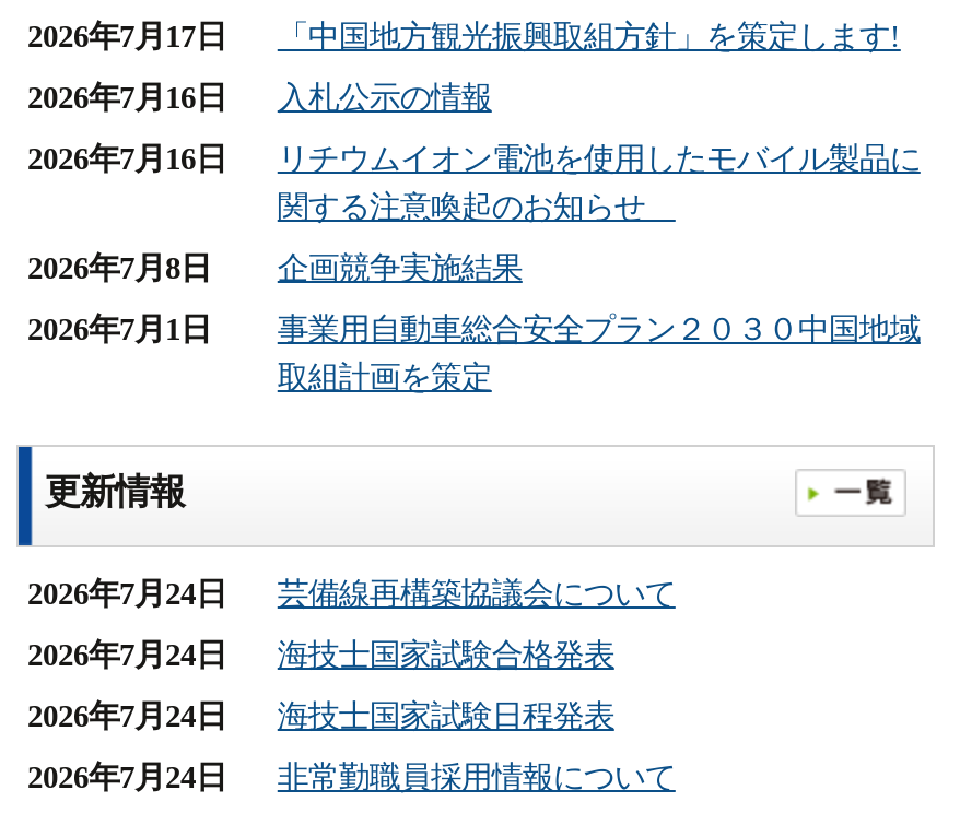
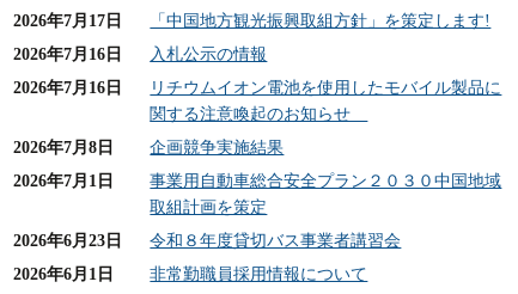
[27,471,675,794] 更新情報 | 2026年7月24日 | 芸備線再構築協議会について | 2026年7月24日 | 海技士国家試験合格発表 | 2026年7月24日 | 海技士国家試験日程発表 | 2026年7月24日 -> [13,231,401,283] 2026年6月23日 | 令和８年度貸切バス事業者講習会 | 2026年6月1日

